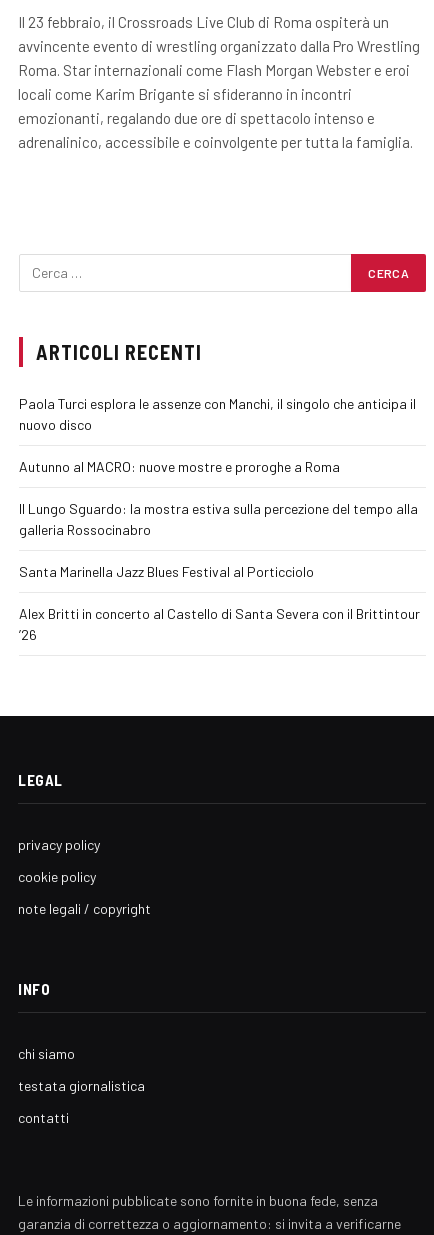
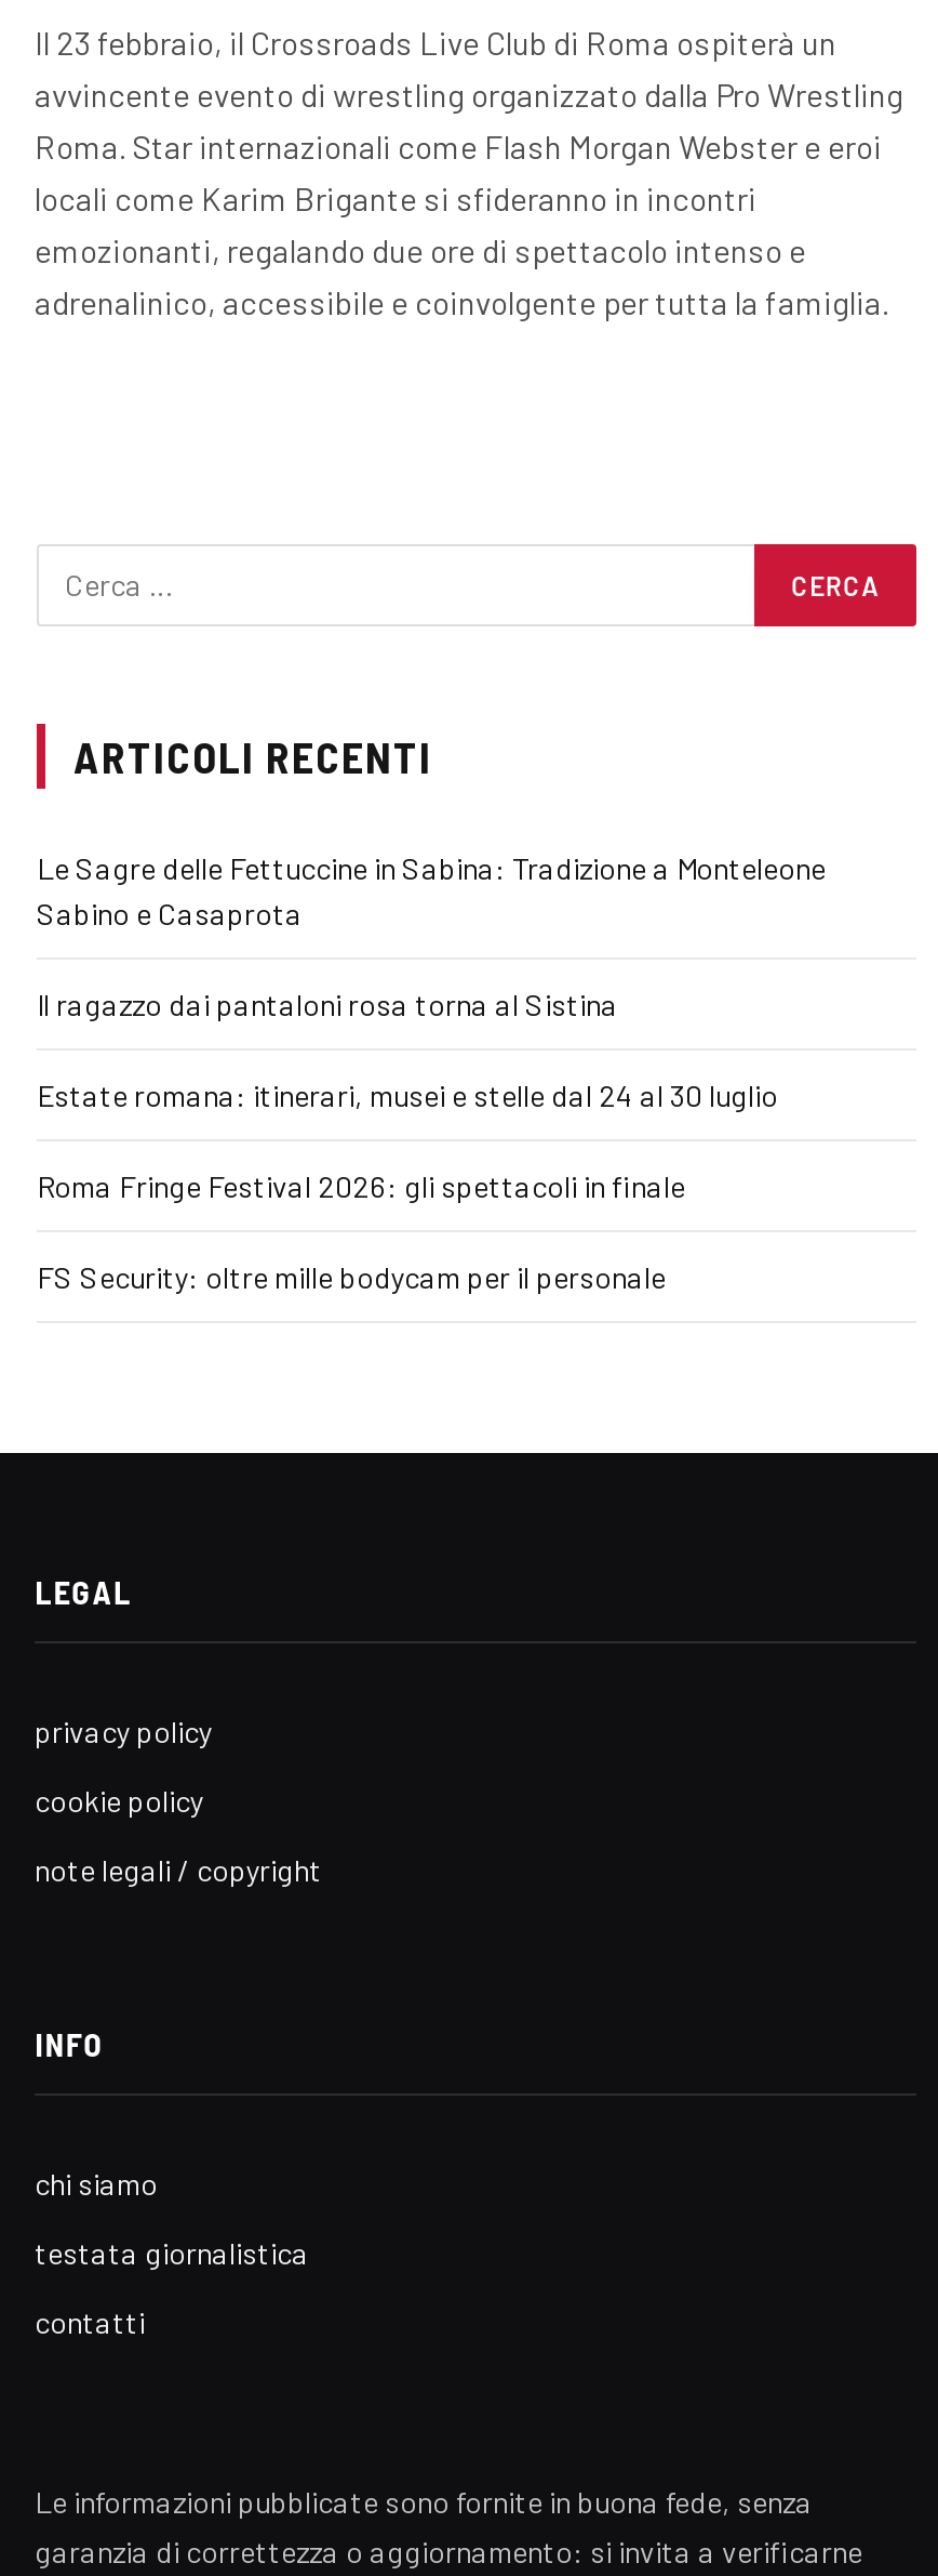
[19,394,416,432] Paola Turci esplora le assenze con Manchi, il singolo che anticipa il | nuovo disco -> [37,848,826,930] Le Sagre delle Fettuccine in Sabina: Tradizione a Monteleone | Sabino e Casaprota
[19,457,340,474] Autunno al MACRO: nuove mostre e proroghe a Roma -> [37,985,618,1021] Il ragazzo dai pantaloni rosa torna al Sistina
[19,499,418,537] Il Lungo Sguardo: la mostra estiva sulla percezione del tempo alla | galleria Rossocinabro -> [37,1075,778,1112] Estate romana: itinerari, musei e stelle dal 24 al 30 luglio
[19,562,314,579] Santa Marinella Jazz Blues Festival al Porticciolo -> [37,1166,685,1203] Roma Fringe Festival 2026: gli spettacoli in finale
[19,604,420,642] Alex Britti in concerto al Castello di Santa Severa con il Brittintour | ’26 -> [37,1257,666,1294] FS Security: oltre mille bodycam per il personale

